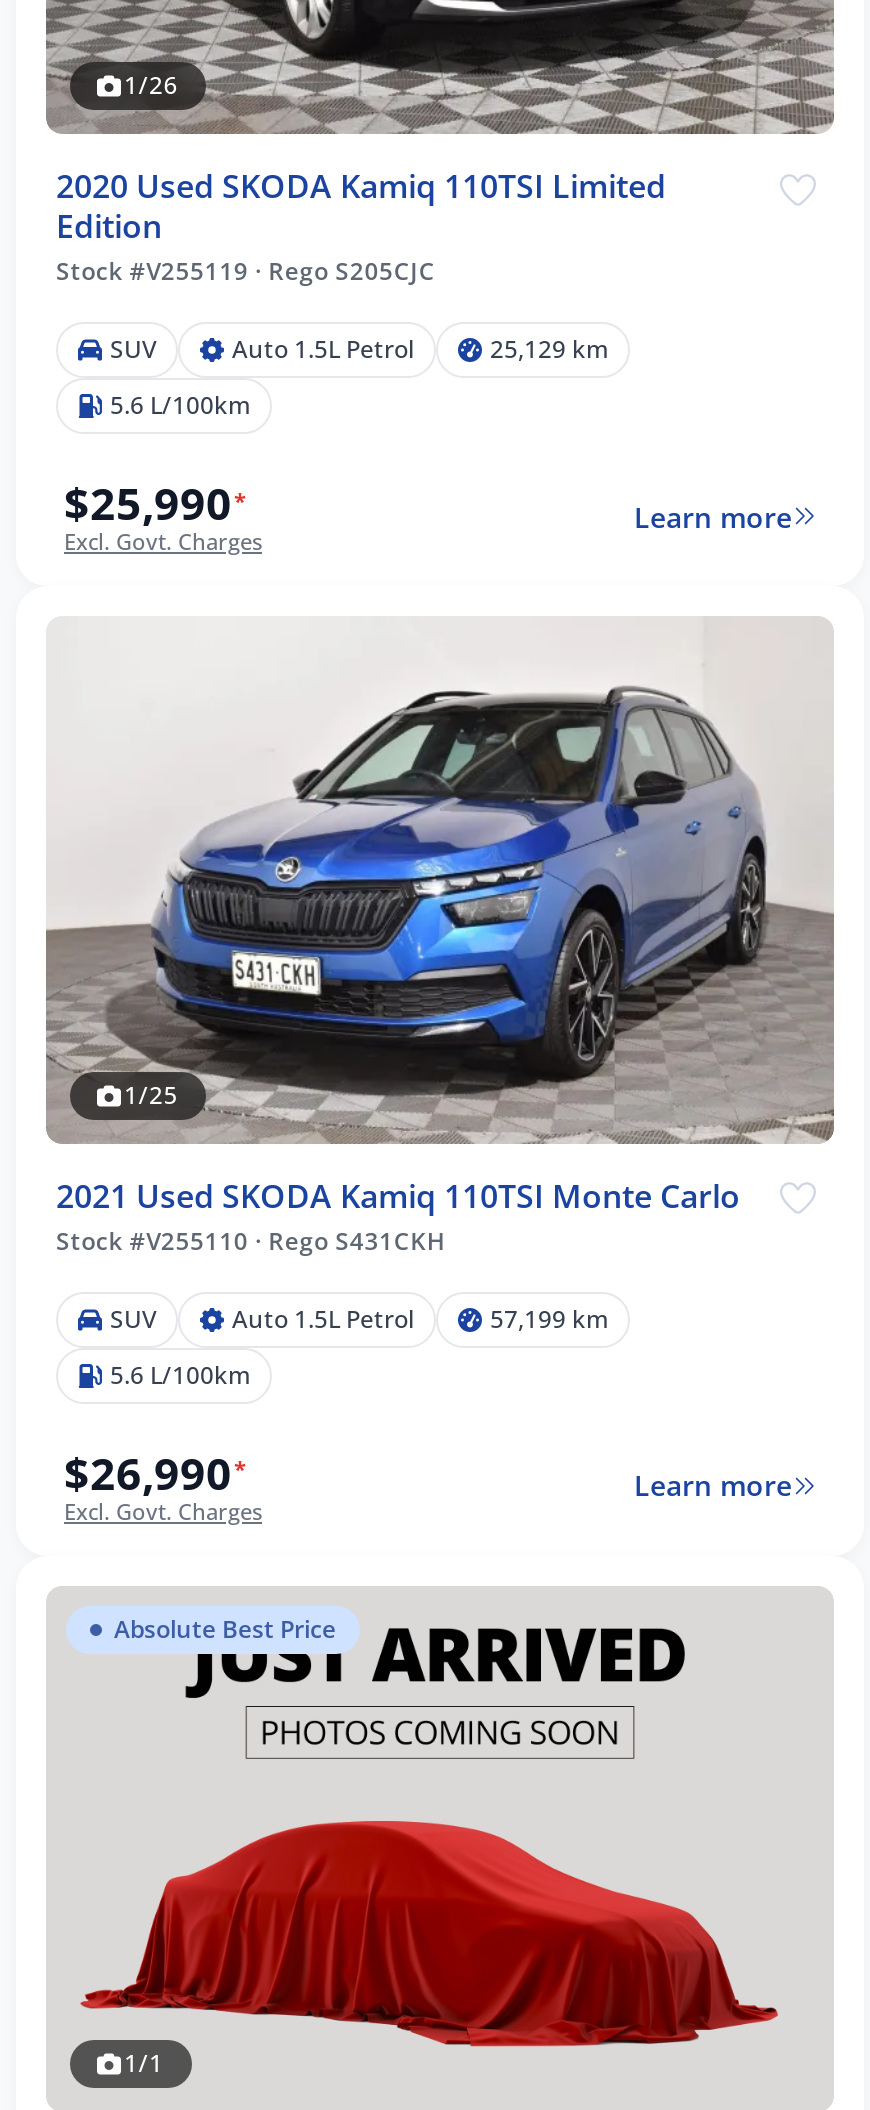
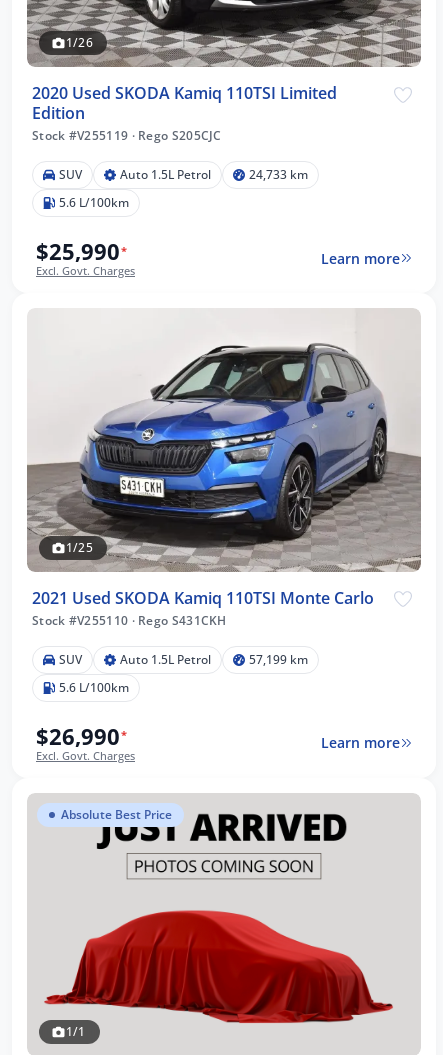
[490,333,608,367] 25,129 km -> [249,166,308,183] 24,733 km

